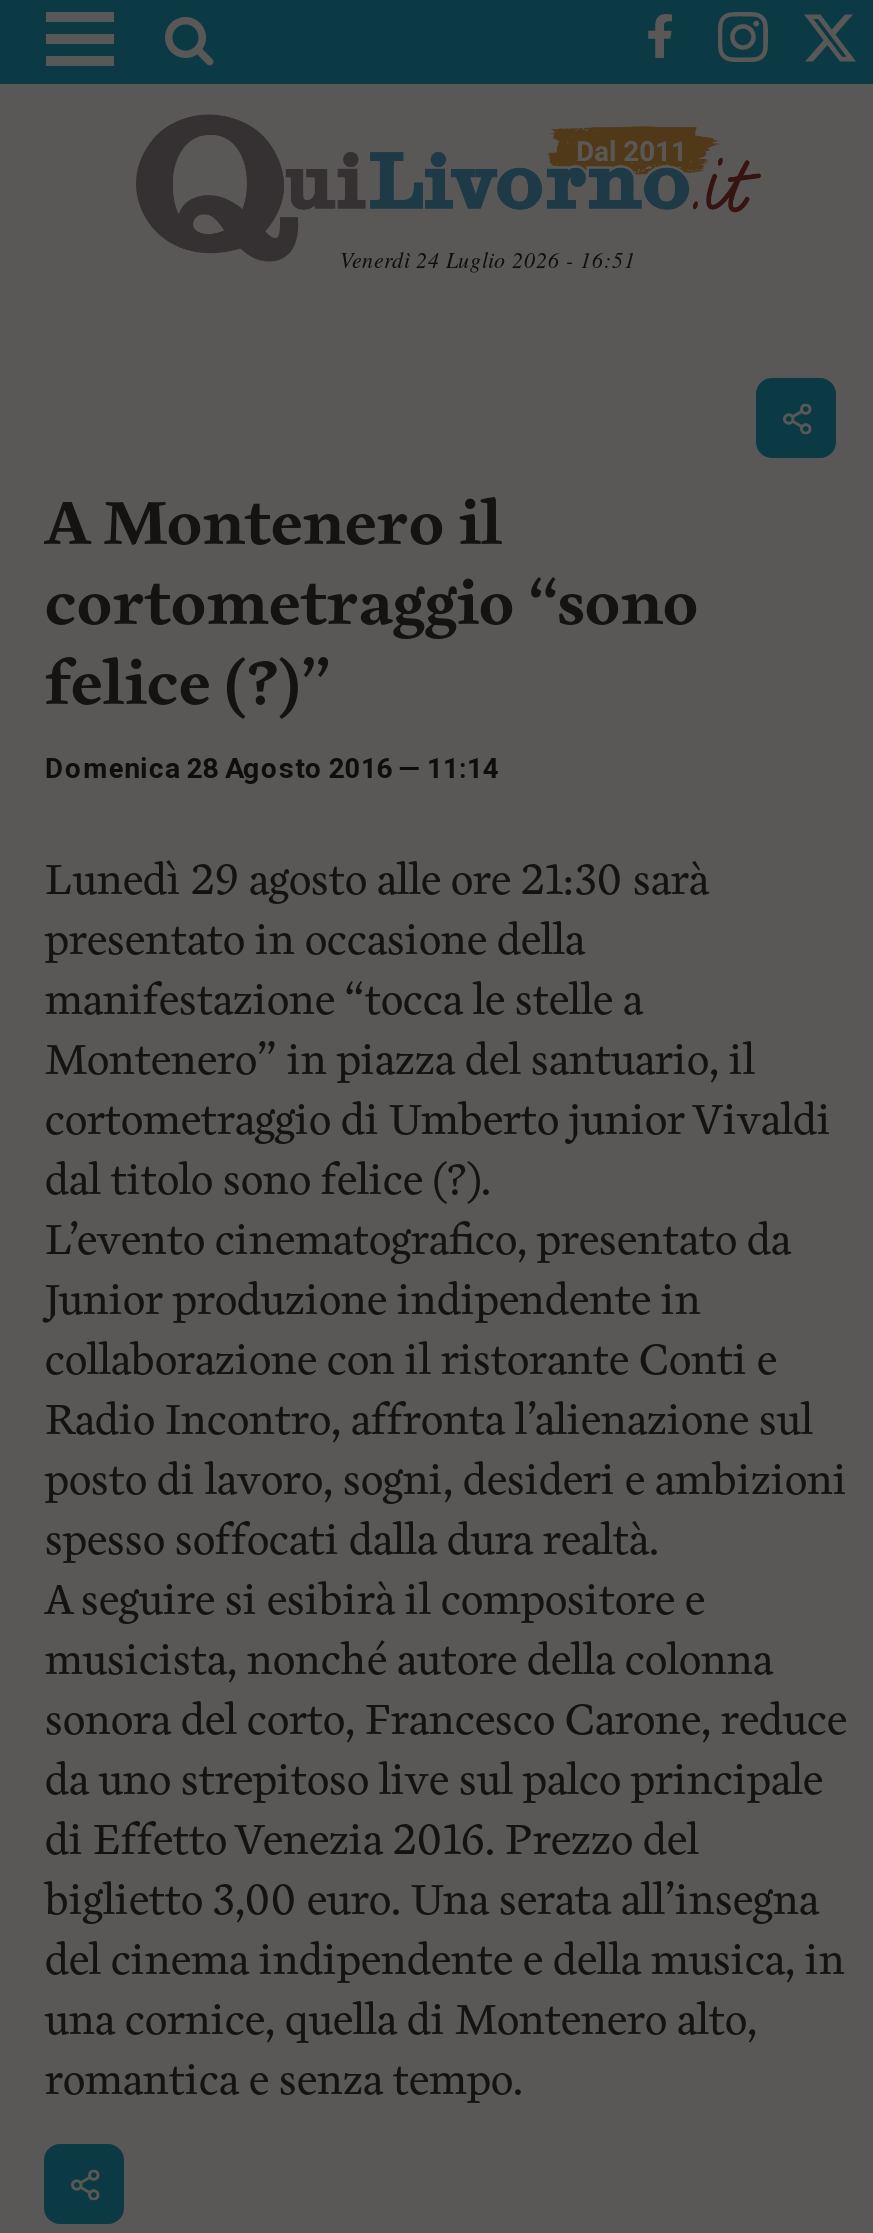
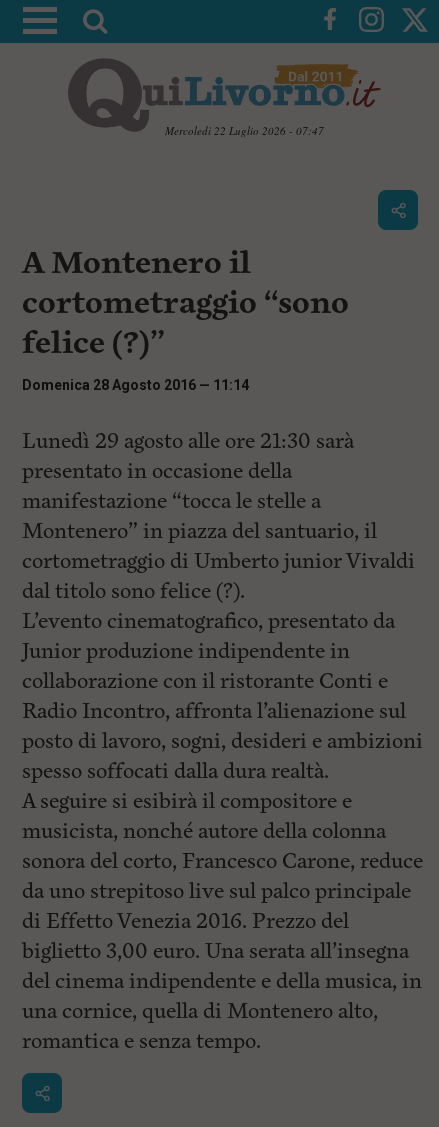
[340,244,636,274] Venerdì 24 Luglio 2026 - 16:51 -> [164,123,323,138] Mercoledì 22 Luglio 2026 - 07:47

